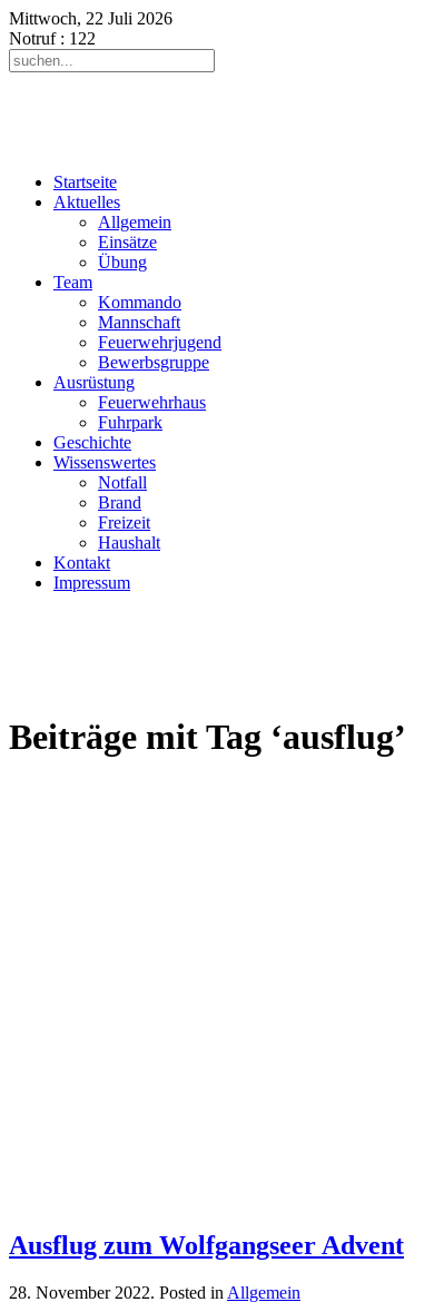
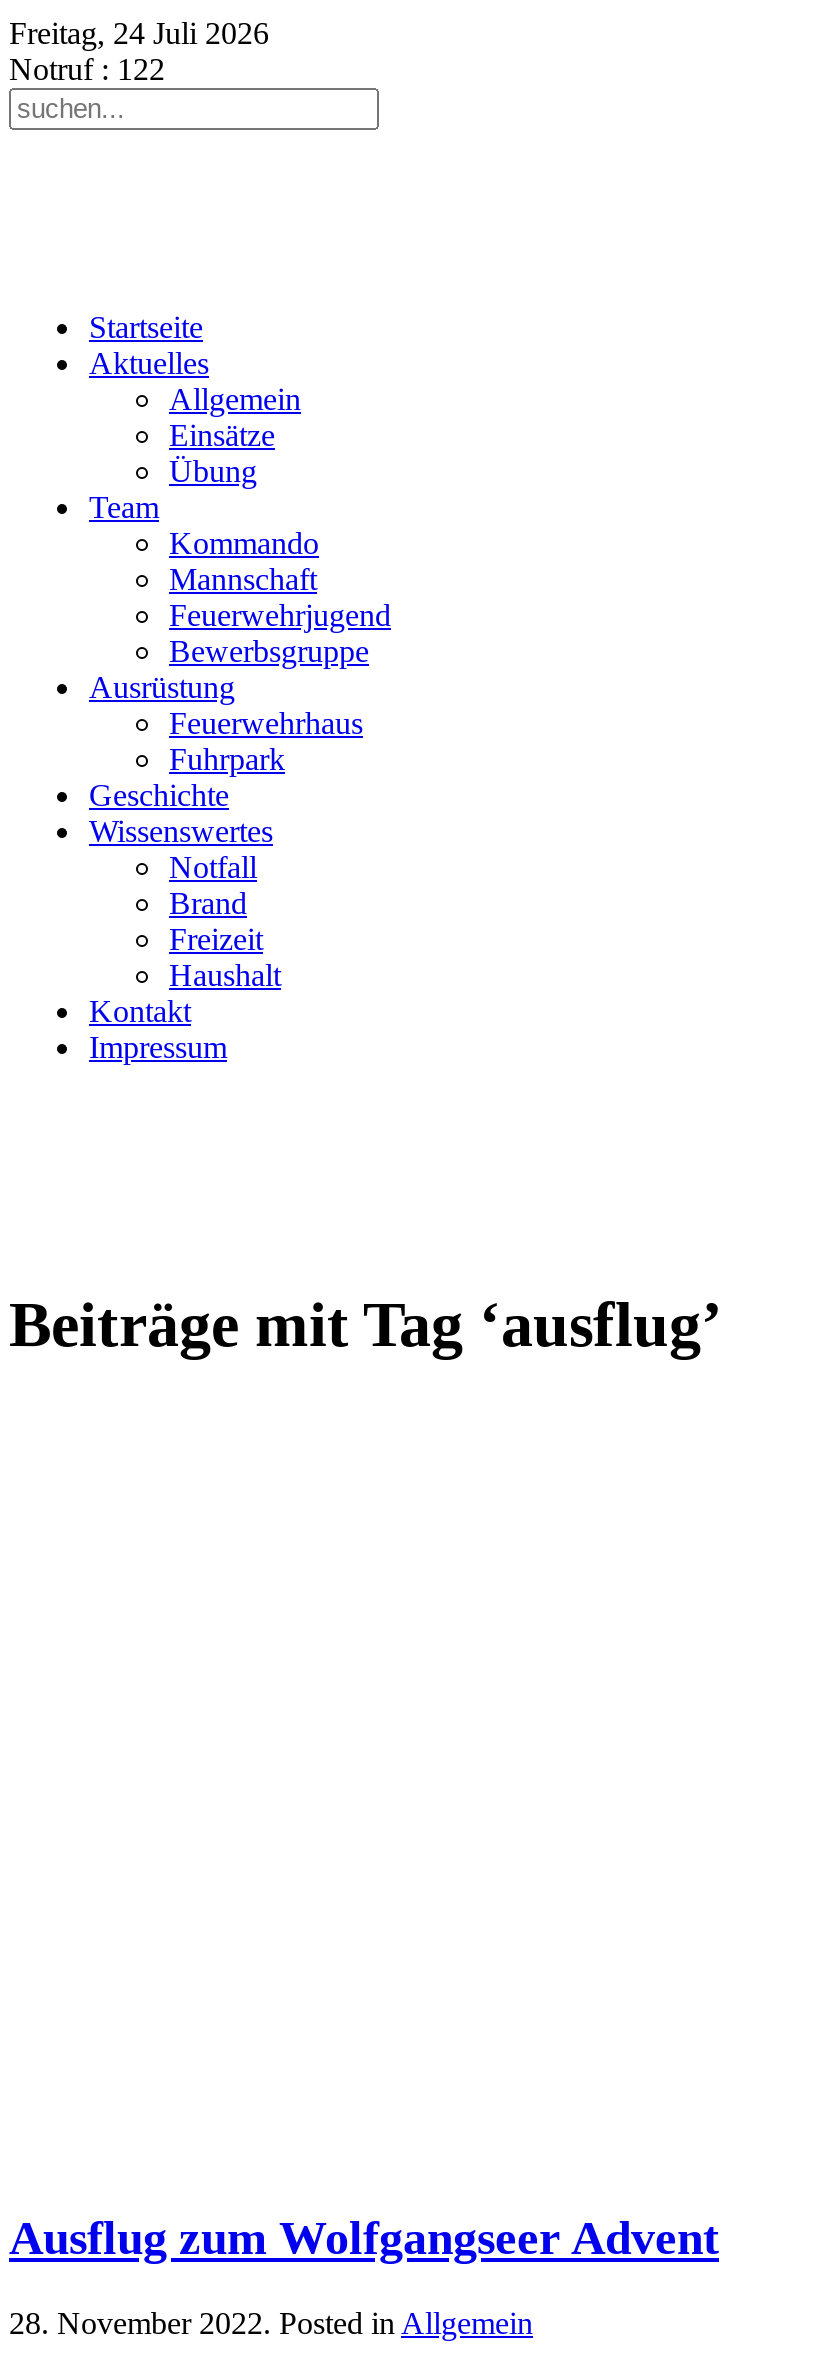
[9,9,172,28] Mittwoch, 22 Juli 2026 -> [9,16,269,50] Freitag, 24 Juli 2026

